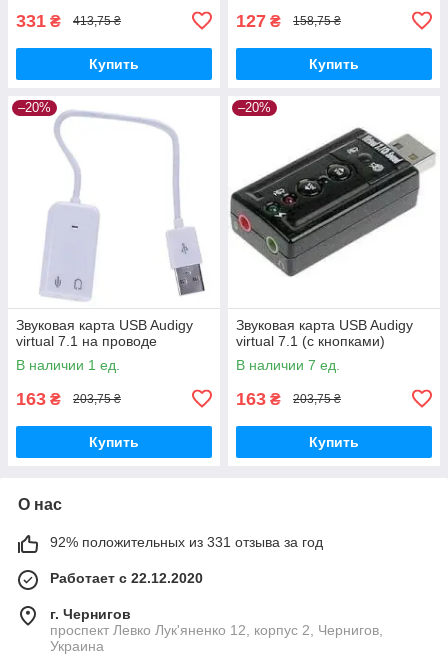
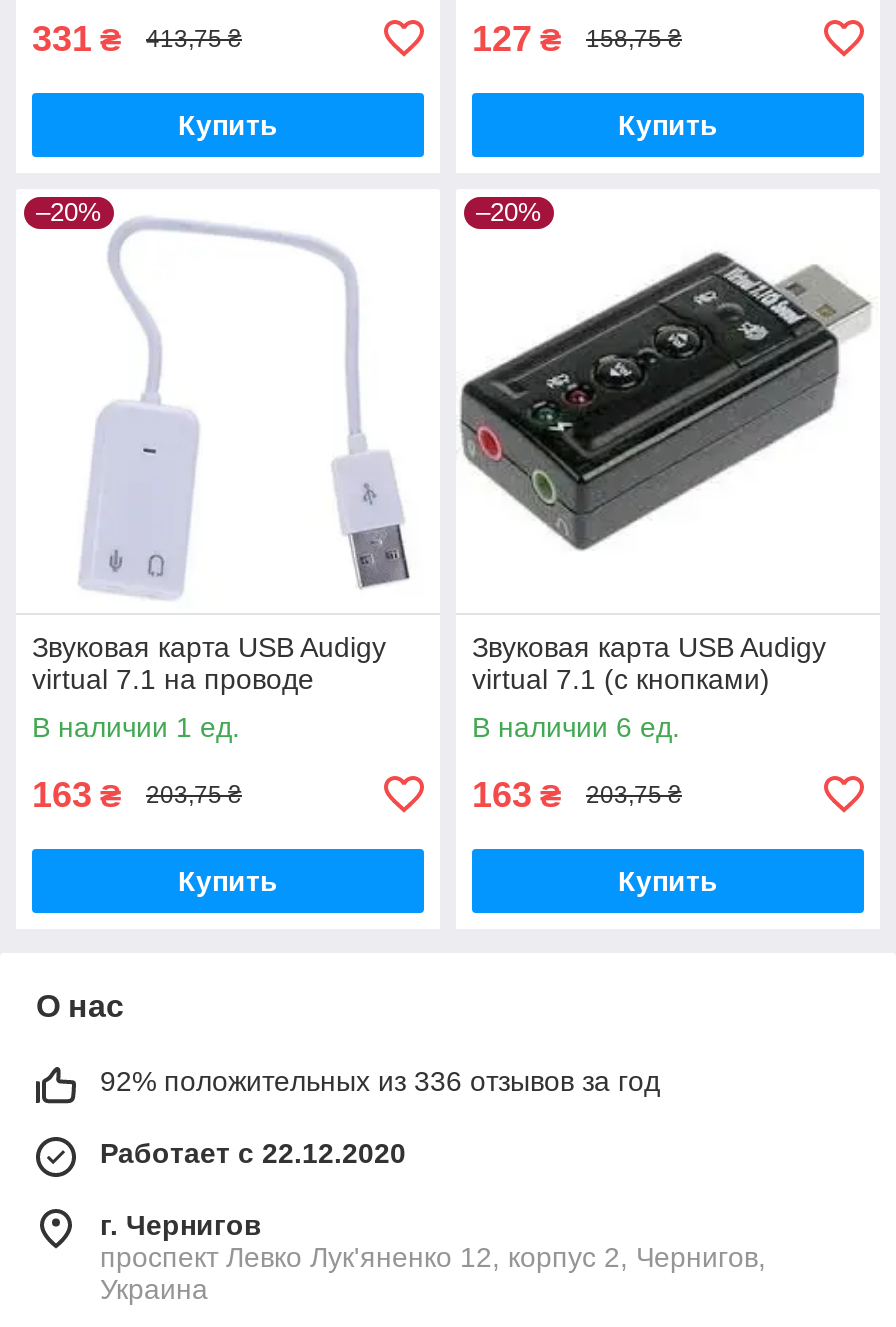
[236,357,340,373] В наличии 7 ед. -> [472,711,680,743] В наличии 6 ед.
[50,534,323,550] 92% положительных из 331 отзыва за год -> [100,1065,660,1097] 92% положительных из 336 отзывов за год

